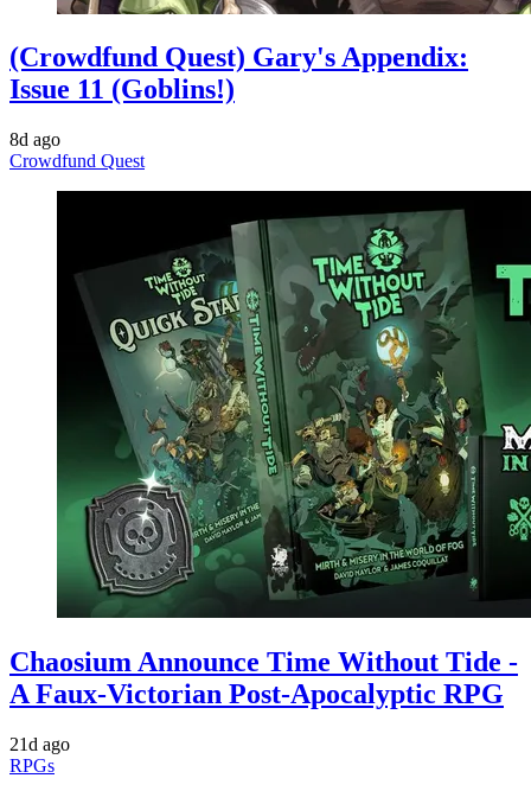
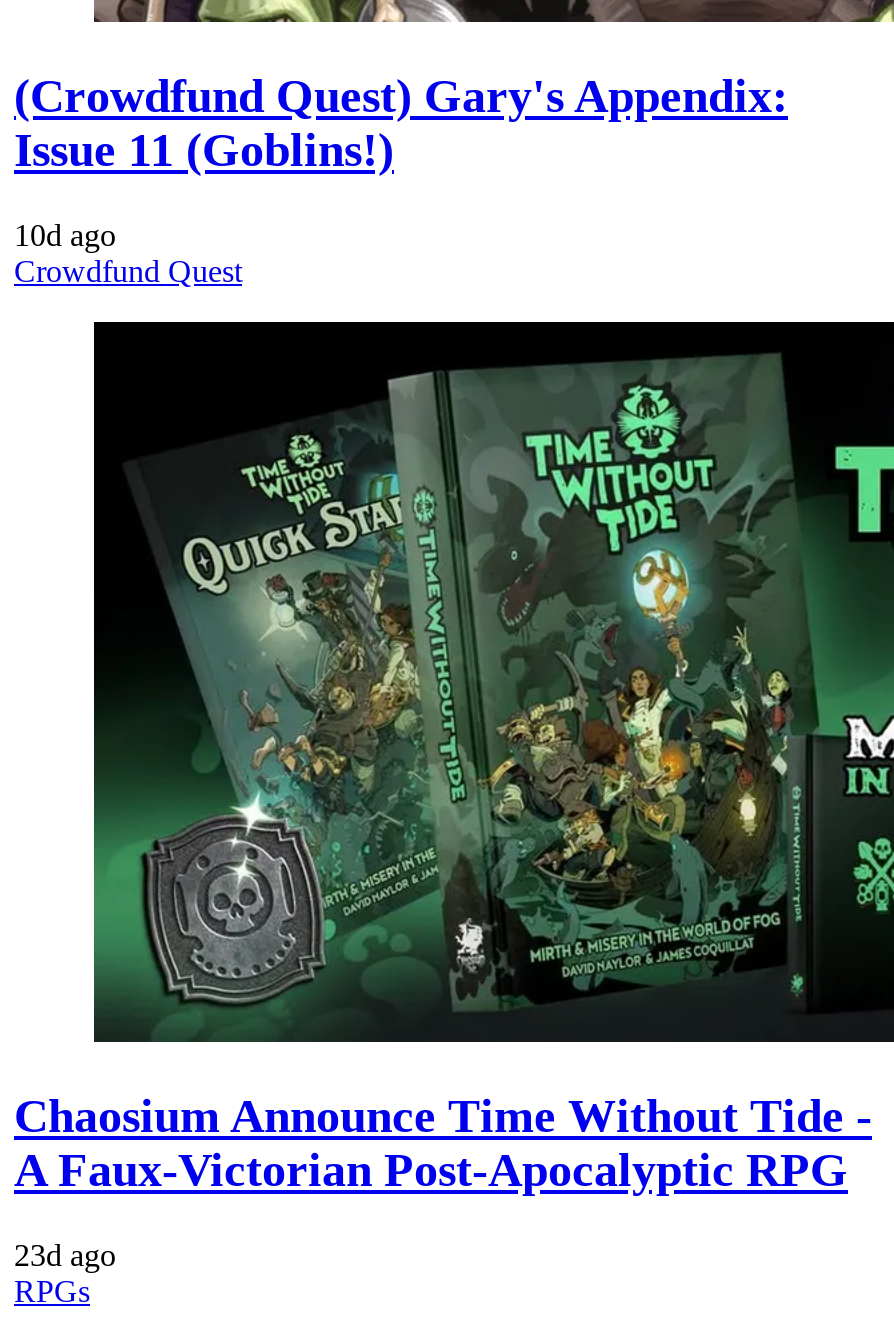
[9,130,60,150] 8d ago -> [14,219,116,253] 10d ago
[9,734,70,754] 21d ago -> [14,1238,116,1272] 23d ago

